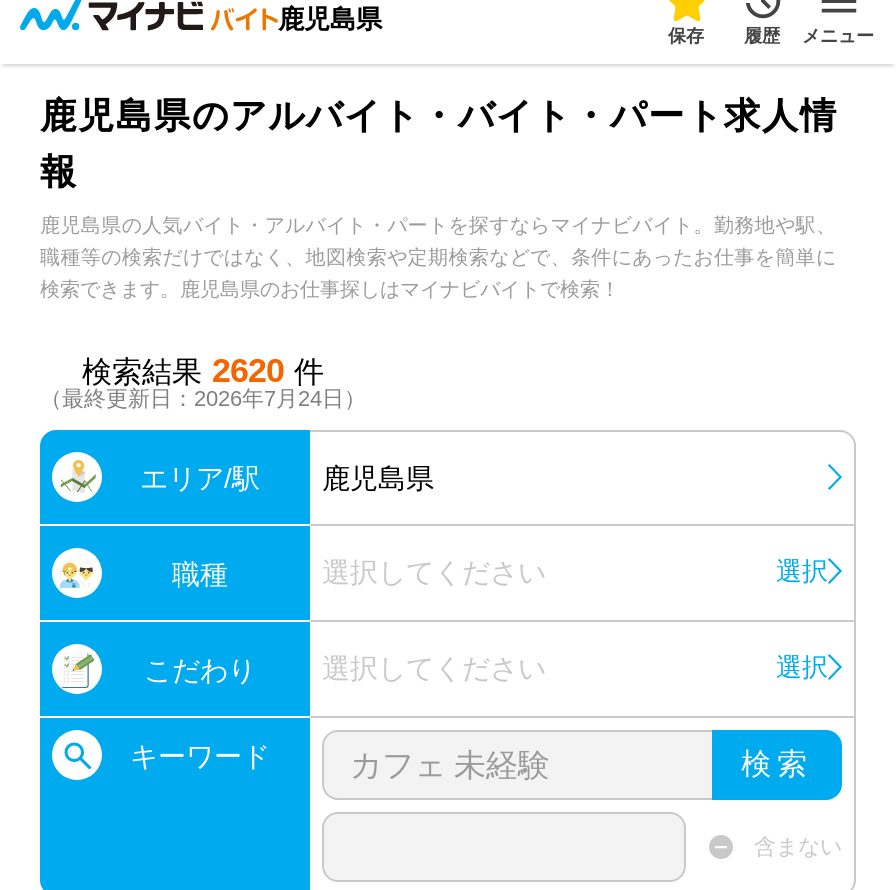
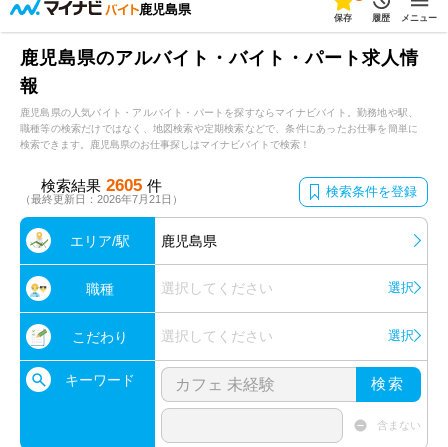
[40,352,366,410] 検索結果 2620 件 | （最終更新日：2026年7月24日） -> [20,176,417,205] 検索結果 2605 件 | （最終更新日：2026年7月21日） | 検索条件を登録

